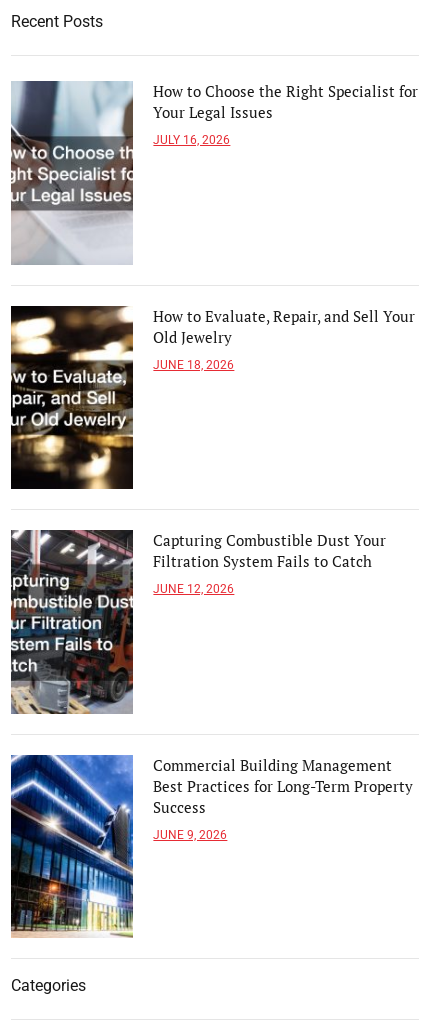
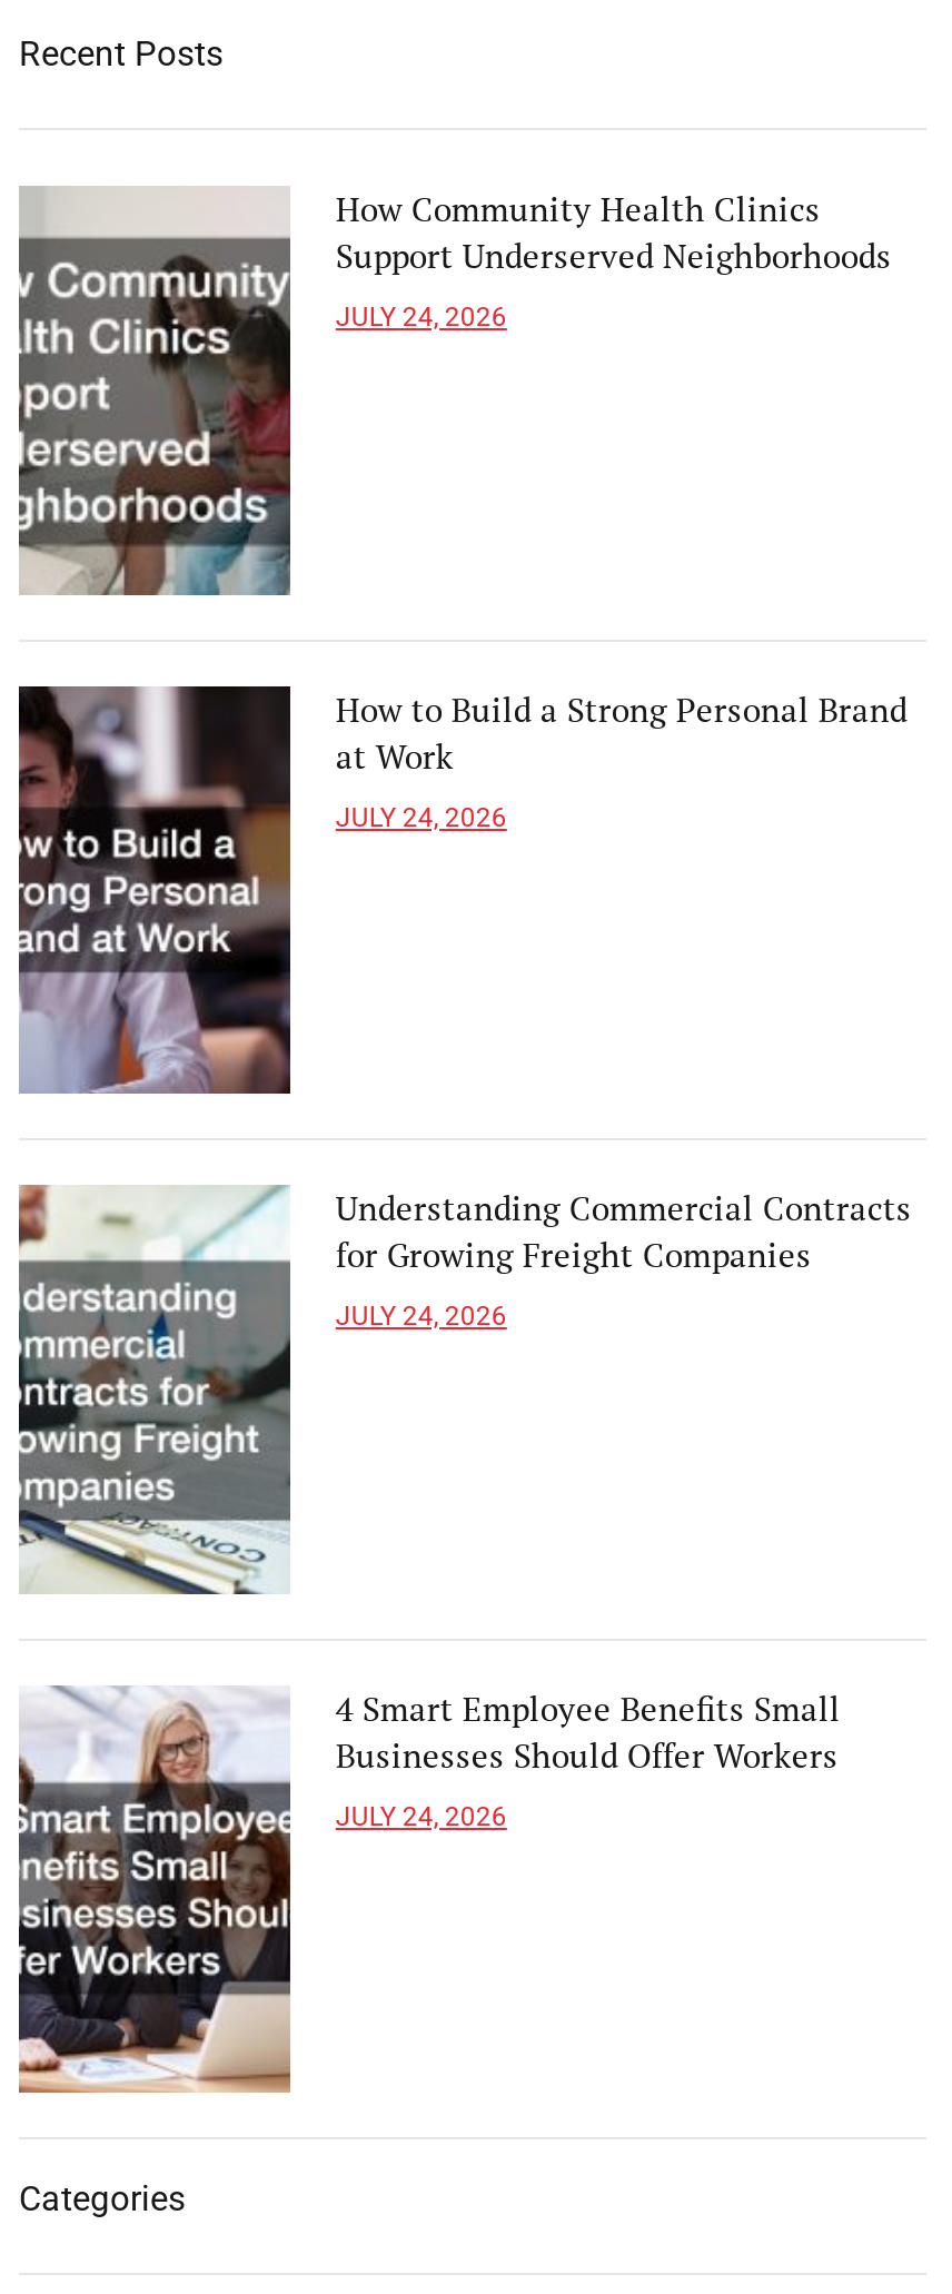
[11,80,418,264] [image] | How to Choose the Right Specialist for | Your Legal Issues -> [19,186,892,595] [image] | How Community Health Clinics | Support Underserved Neighborhoods
[153,133,230,147] JULY 16, 2026 -> [336,301,507,333] JULY 24, 2026
[10,305,415,490] [image] | How to Evaluate, Repair, and Sell Your | Old Jewelry -> [17,684,907,1096] [image] | How to Build a Strong Personal Brand | at Work
[153,357,234,371] JUNE 18, 2026 -> [336,801,507,832] JULY 24, 2026
[10,529,386,715] [image] | Capturing Combustible Dust Your | Filtration System Fails to Catch -> [17,1183,912,1596] [image] | Understanding Commercial Contracts | for Growing Freight Companies
[153,582,234,596] JUNE 12, 2026 -> [336,1301,507,1332] JULY 24, 2026
[10,754,413,937] [image] | Commercial Building Management | Best Practices for Long-Term Property | Success -> [17,1685,841,2093] [image] | 4 Smart Employee Benefits Small | Businesses Should Offer Workers
[153,828,227,842] JUNE 9, 2026 -> [336,1800,507,1832] JULY 24, 2026

